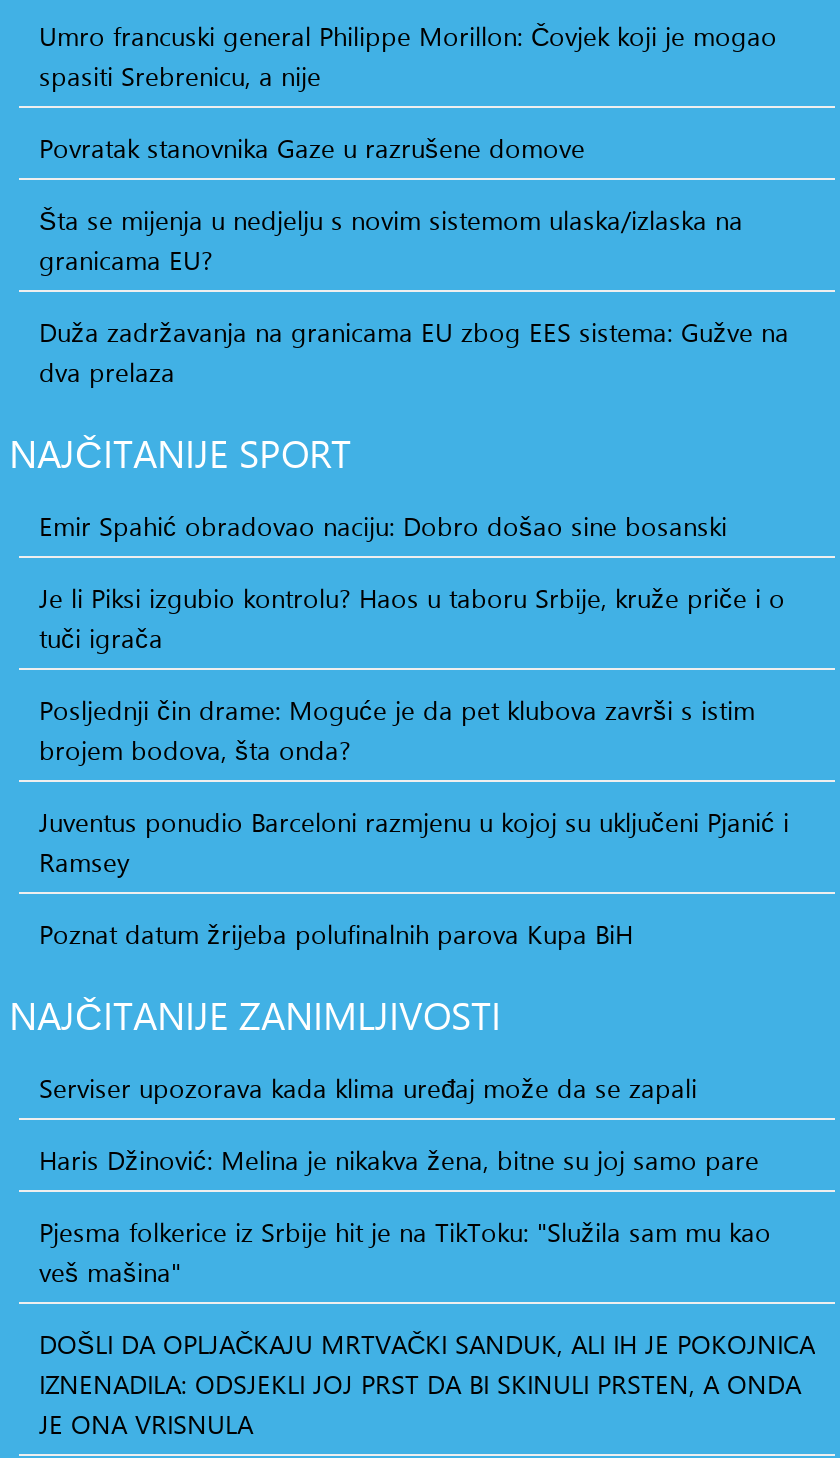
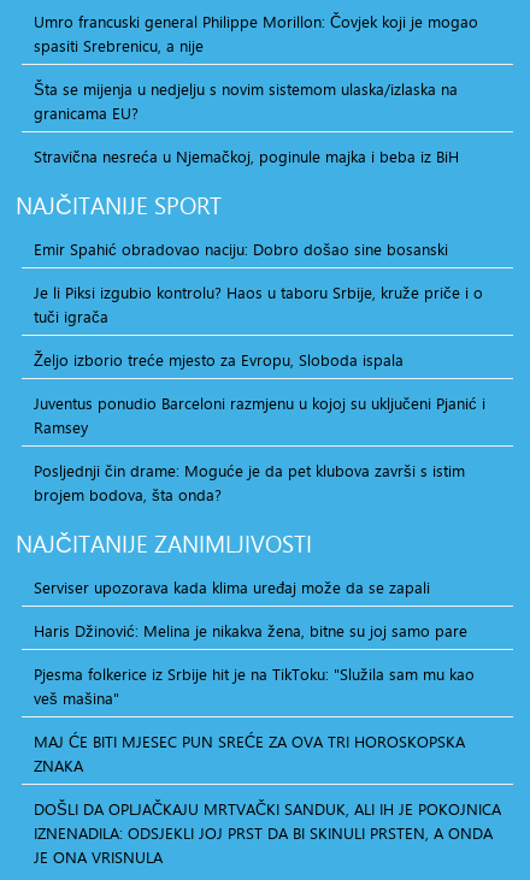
[39,130,585,166] Povratak stanovnika Gaze u razrušene domove -> none
moved [39,202,743,278] -> [34,78,458,124]: Šta se mijenja u nedjelju s novim sistemom ulaska/izlaska na | granicama EU?
[39,314,789,390] Duža zadržavanja na granicama EU zbog EES sistema: Gužve na | dva prelaza -> [34,146,459,167] Stravična nesreća u Njemačkoj, poginule majka i beba iz BiH
moved [9,426,785,656] -> [16,189,483,327]: NAJČITANIJE SPORT | Emir Spahić obradovao naciju: Dobro došao sine bosanski | Je li Piksi izgubio kontrolu? Haos u taboru Srbije, kruže priče i o | tuči igrača
none -> [34,349,404,371] Željo izborio treće mjesto za Evropu, Sloboda ispala
moved [39,692,755,768] -> [34,460,465,506]: Posljednji čin drame: Moguće je da pet klubova završi s istim | brojem bodova, šta onda?
moved [39,804,789,880] -> [34,392,485,438]: Juventus ponudio Barceloni razmjenu u kojoj su uključeni Pjanić i | Ramsey
[39,916,633,952] Poznat datum žrijeba polufinalnih parova Kupa BiH -> none
moved [9,988,771,1290] -> [16,527,475,709]: NAJČITANIJE ZANIMLJIVOSTI | Serviser upozorava kada klima uređaj može da se zapali | Haris Džinović: Melina je nikakva žena, bitne su joj samo pare | Pjesma folkerice iz Srbije hit je na TikToku: "Služila sam mu kao | veš mašina"
none -> [34,731,465,776] MAJ ĆE BITI MJESEC PUN SREĆE ZA OVA TRI HOROSKOPSKA | ZNAKA

